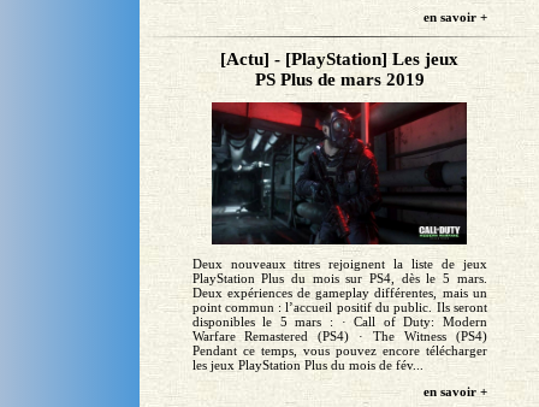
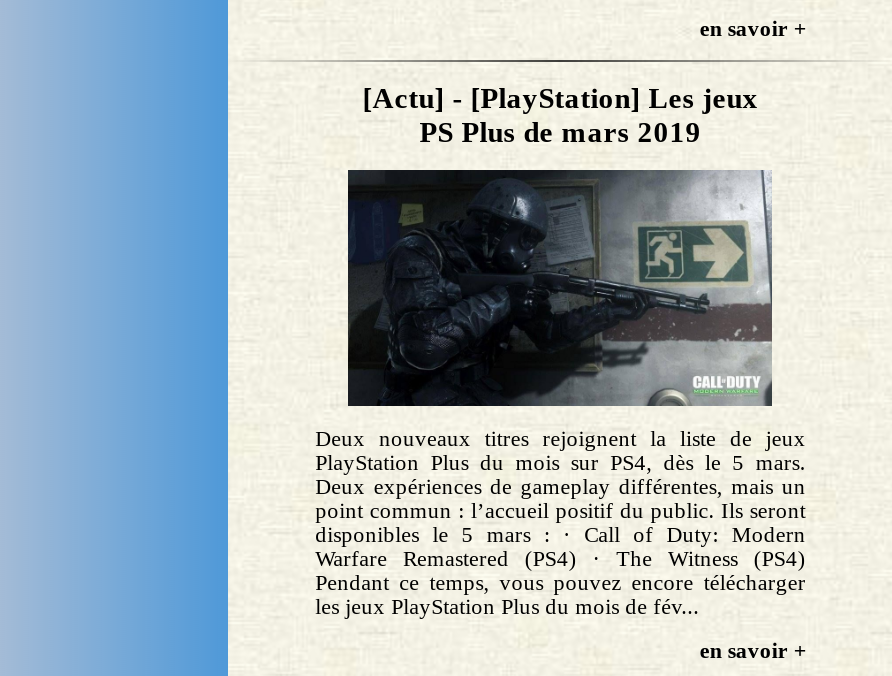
[211,101,468,246] [image] -> [346,168,774,408] [image]

